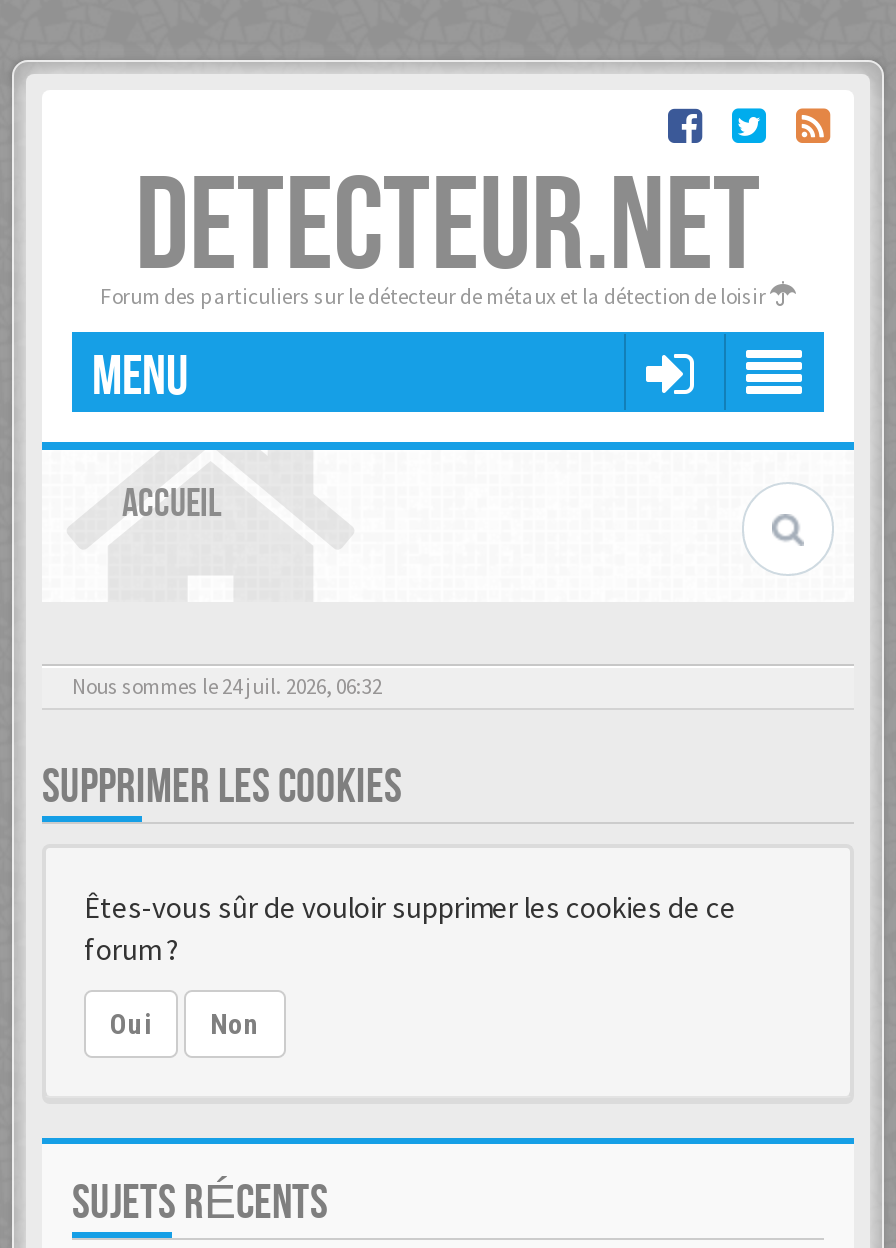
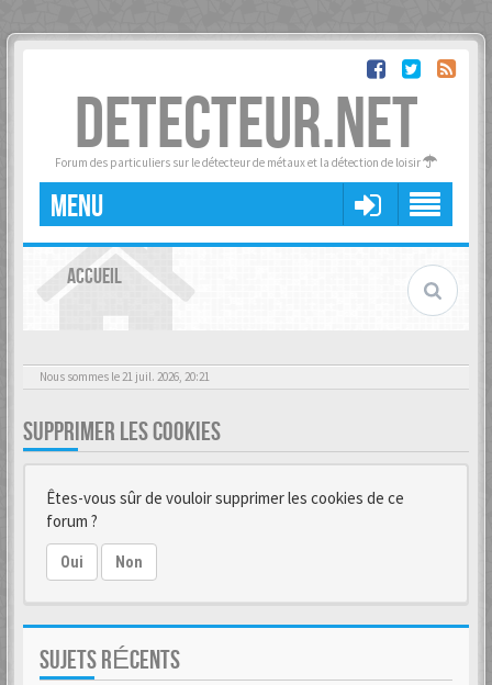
[72,672,382,700] Nous sommes le 24 juil. 2026, 06:32 -> [40,369,210,384] Nous sommes le 21 juil. 2026, 20:21

